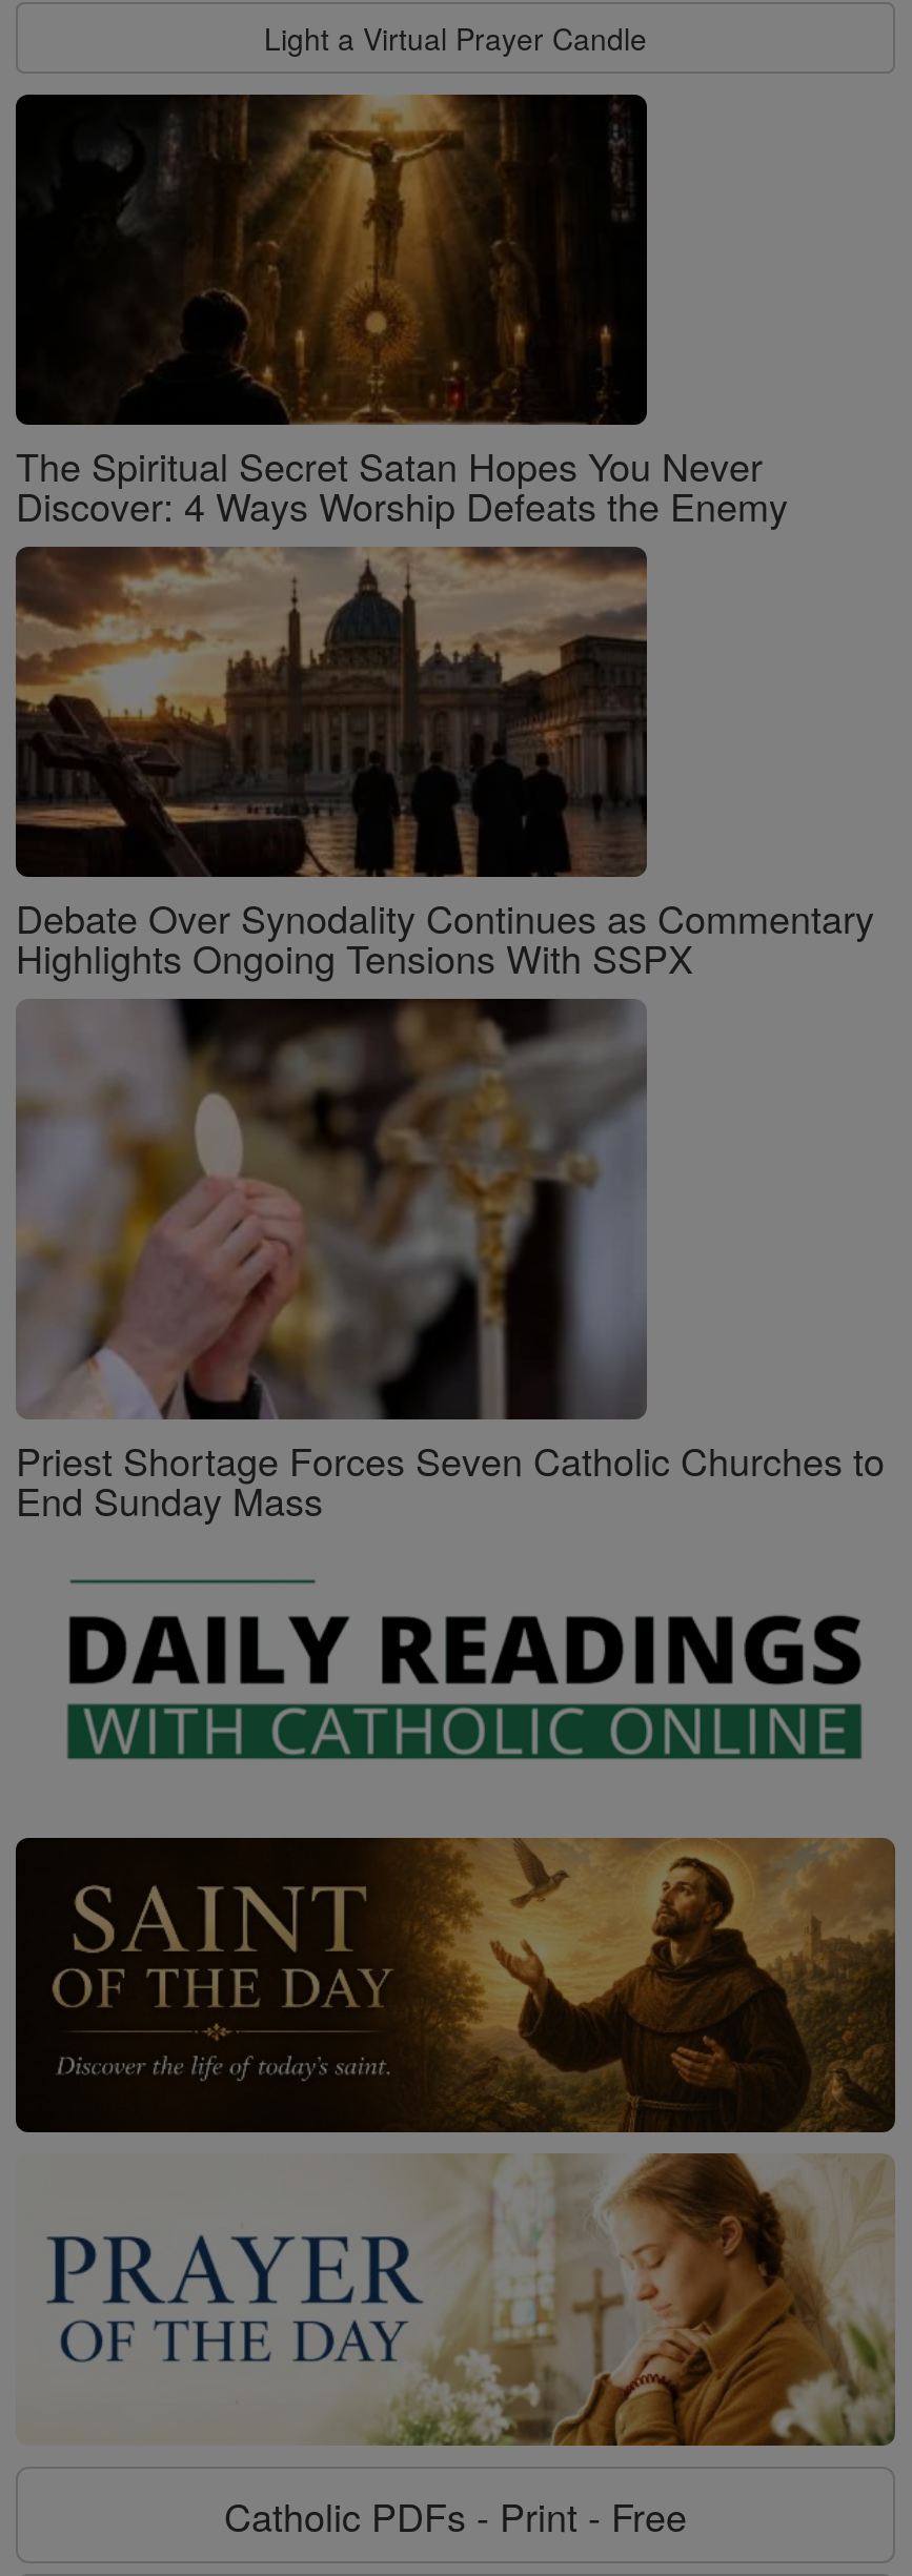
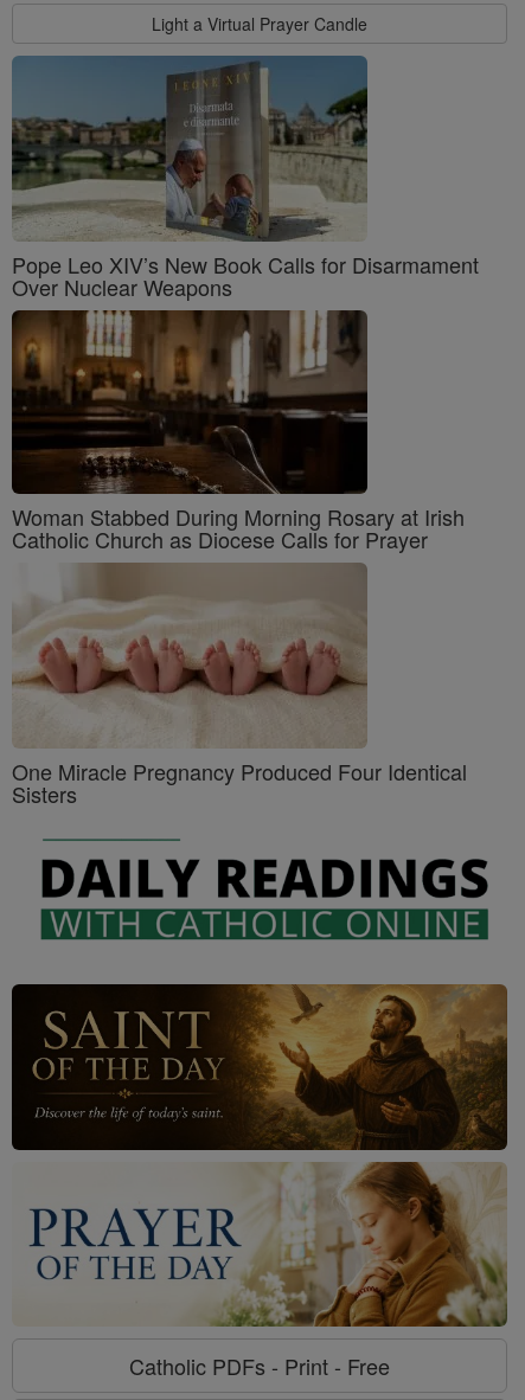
[14,93,649,423] [image] -> [11,54,369,187] [image]
[16,438,788,532] The Spiritual Secret Satan Hopes You Never | Discover: 4 Ways Worship Defeats the Enemy -> [12,249,479,302] Pope Leo XIV’s New Book Calls for Disarmament | Over Nuclear Weapons
[14,604,649,871] [image] -> [12,312,367,442] [image]
[16,890,874,985] Debate Over Synodality Continues as Commentary | Highlights Ongoing Tensions With SSPX -> [12,501,465,555] Woman Stabbed During Morning Rosary at Irish | Catholic Church as Diocese Calls for Prayer
[16,1091,645,1323] [image] -> [13,566,367,747] [image]
[16,1432,885,1527] Priest Shortage Forces Seven Catholic Churches to | End Sunday Mass -> [12,756,467,809] One Miracle Pregnancy Produced Four Identical | Sisters

